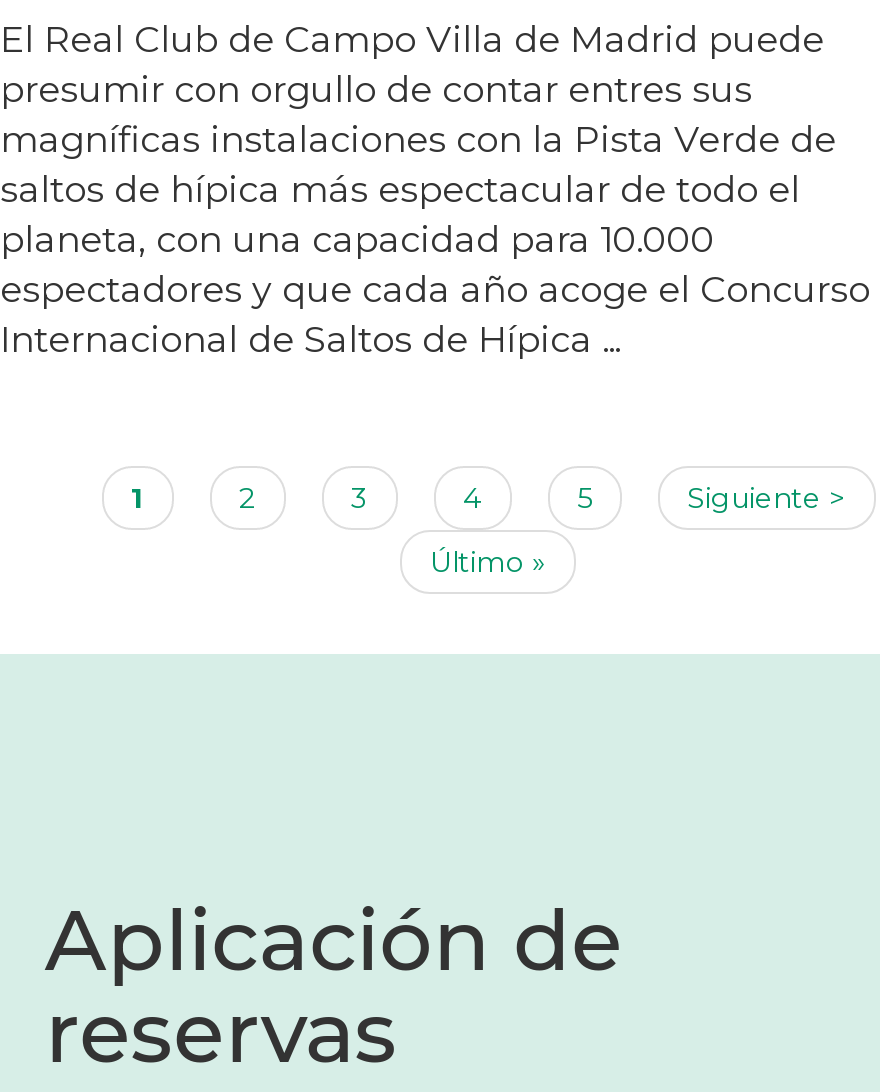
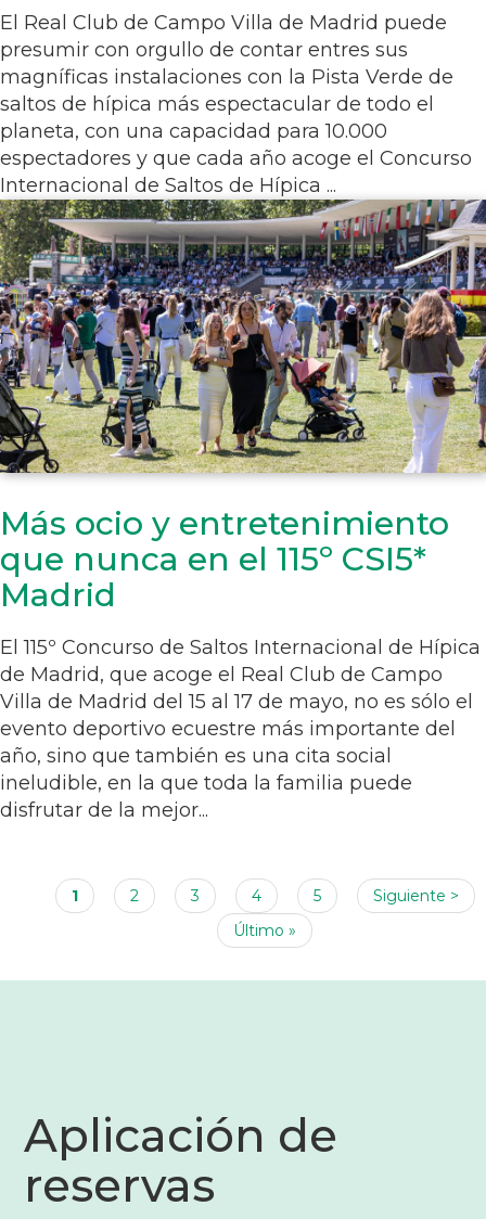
none -> [0,197,483,822] [image] | Más ocio y entretenimiento | que nunca en el 115º CSI5* | Madrid | El 115º Concurso de Saltos Internacional de Hípica | de Madrid, que acoge el Real Club de Campo | Villa de Madrid del 15 al 17 de mayo, no es sólo el | evento deportivo ecuestre más importante del | año, sino que también es una cita social | ineludible, en la que toda la familia puede | disfrutar de la mejor...

